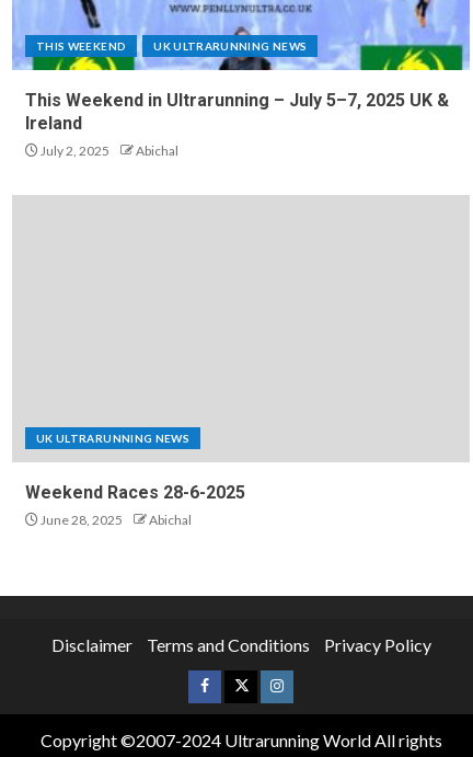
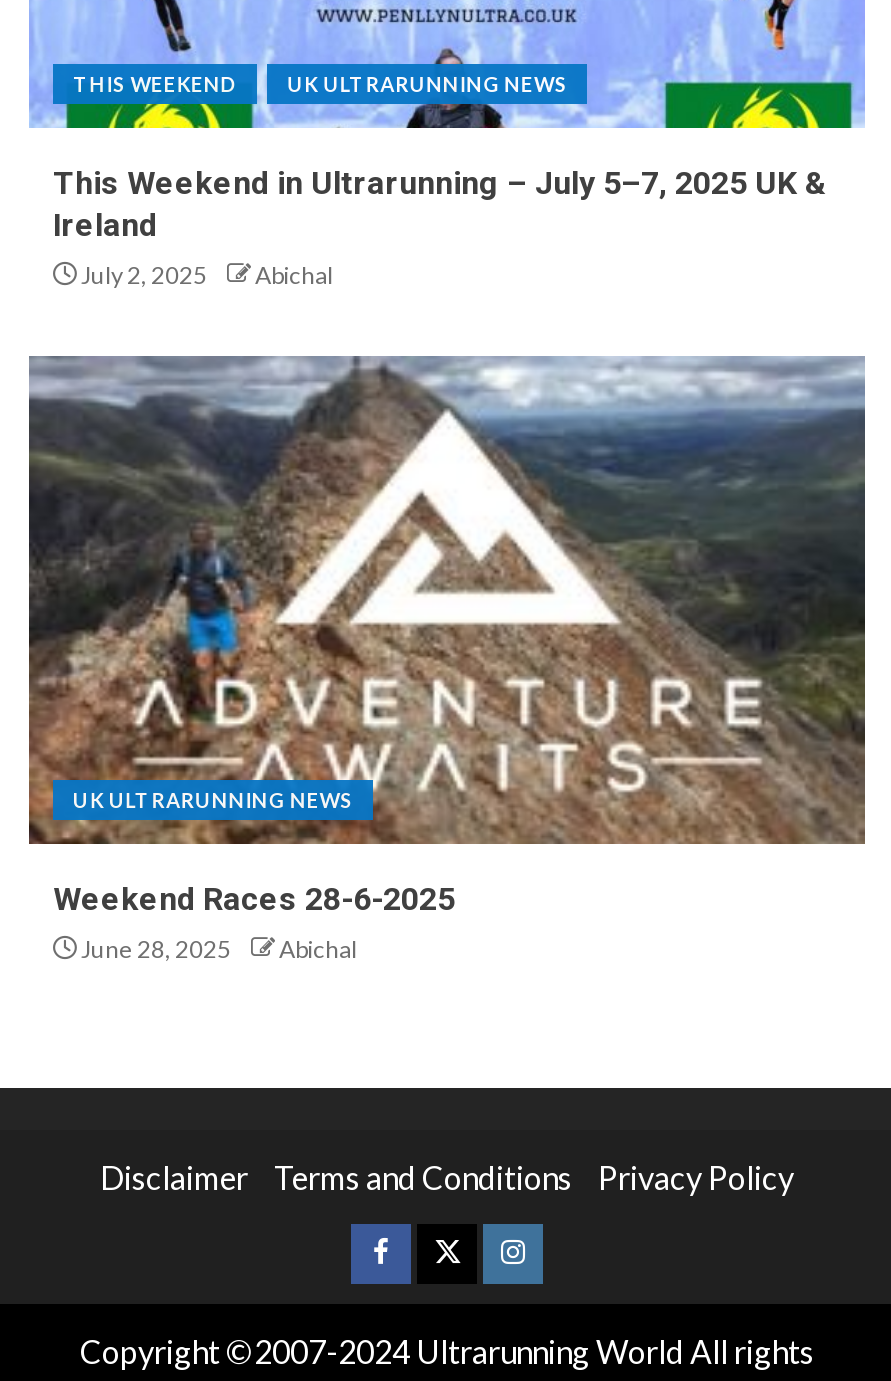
none -> [27,356,867,846] [image]

